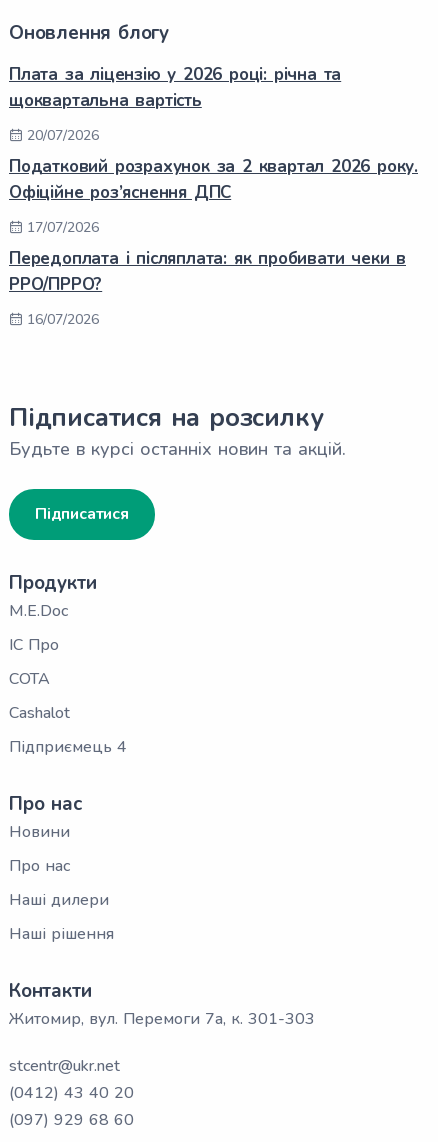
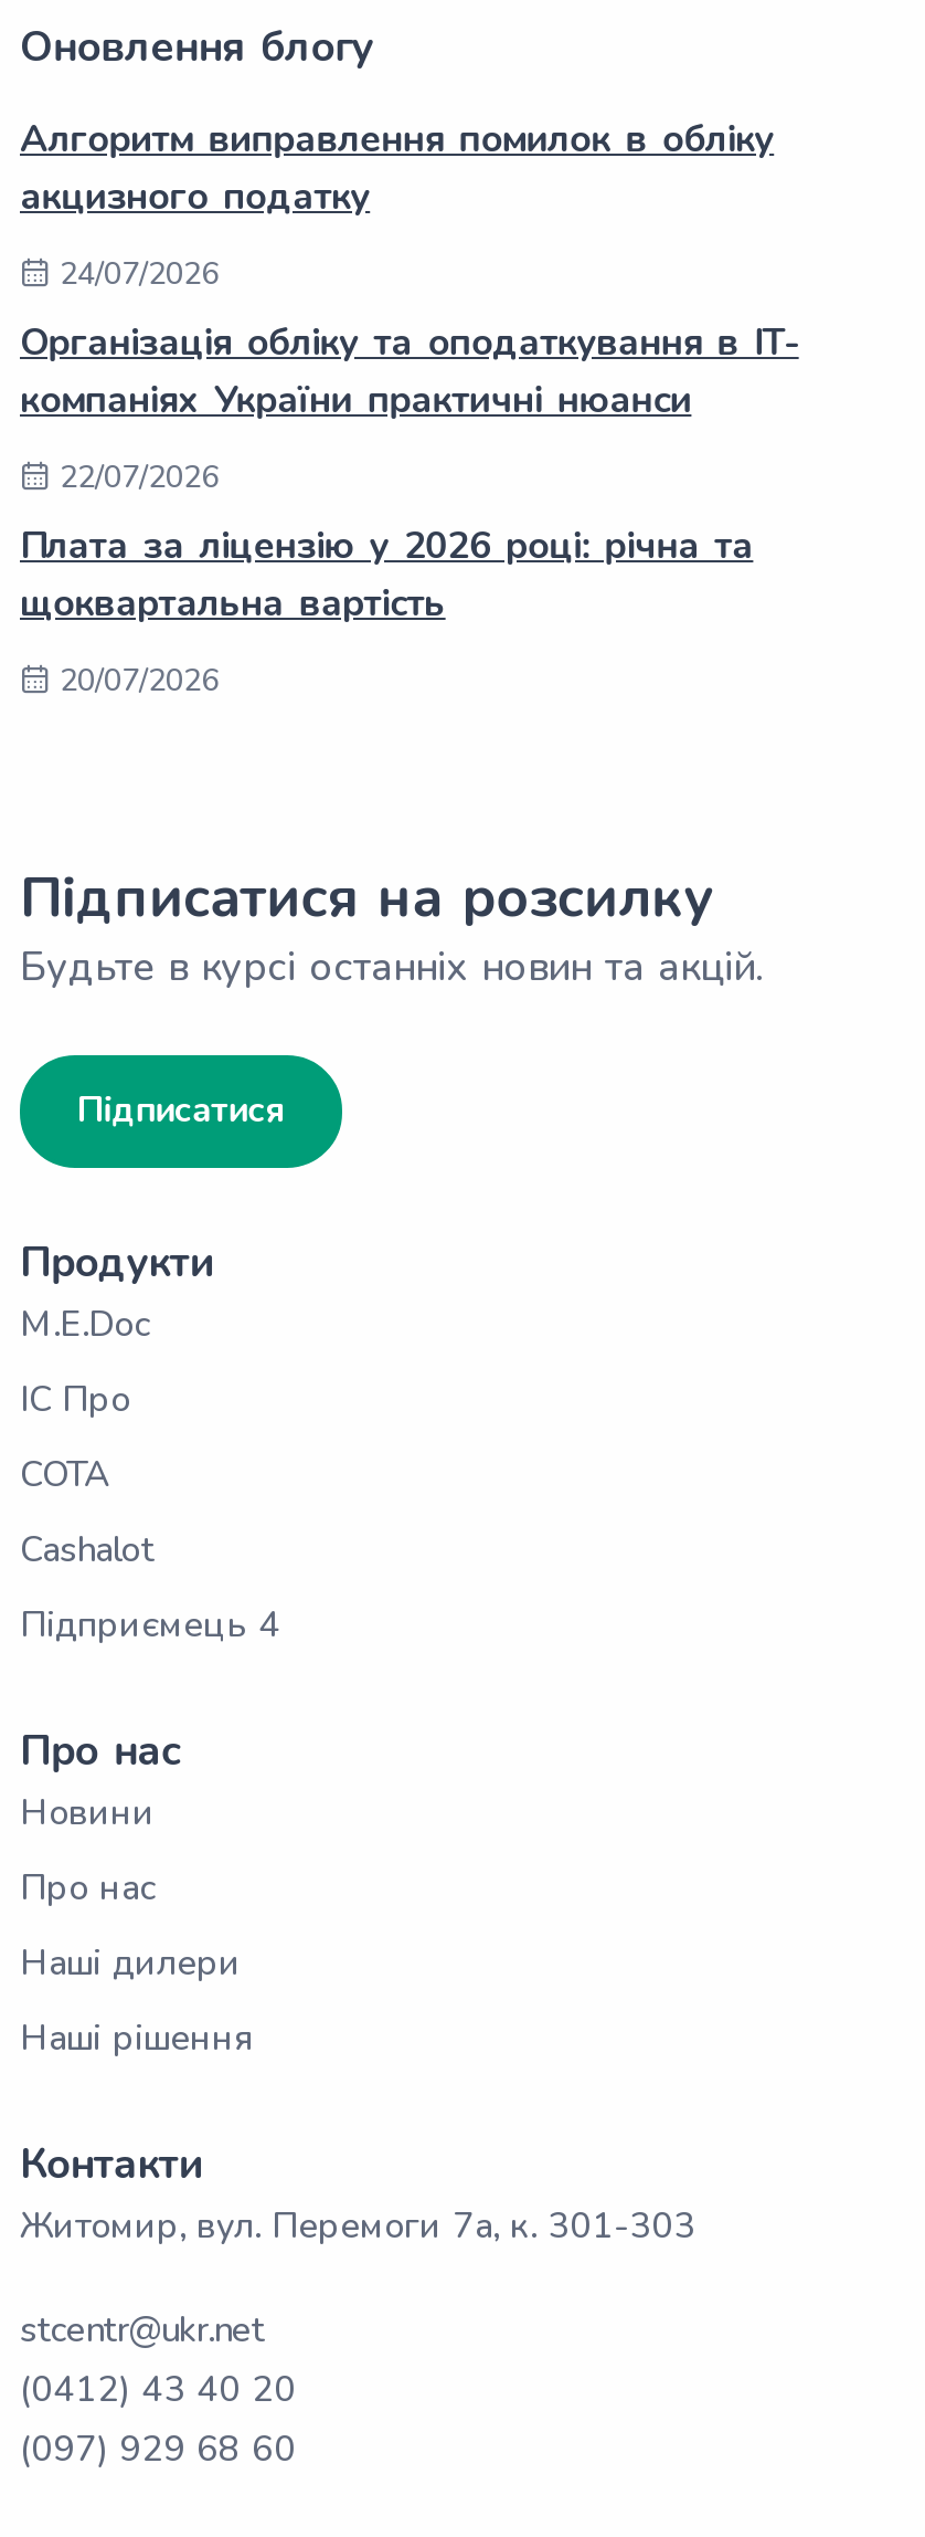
none -> [20,114,799,498] Алгоритм виправлення помилок в обліку | акцизного податку | 24/07/2026 | Організація обліку та оподаткування в IT- | компаніях України практичні нюанси | 22/07/2026
moved [9,63,341,145] -> [20,520,753,702]: Плата за ліцензію у 2026 році: річна та | щоквартальна вартість | 20/07/2026
[9,155,418,329] Податковий розрахунок за 2 квартал 2026 року. | Офіційне роз’яснення ДПС | 17/07/2026 | Передоплата і післяплата: як пробивати чеки в | РРО/ПРРО? | 16/07/2026 -> none

